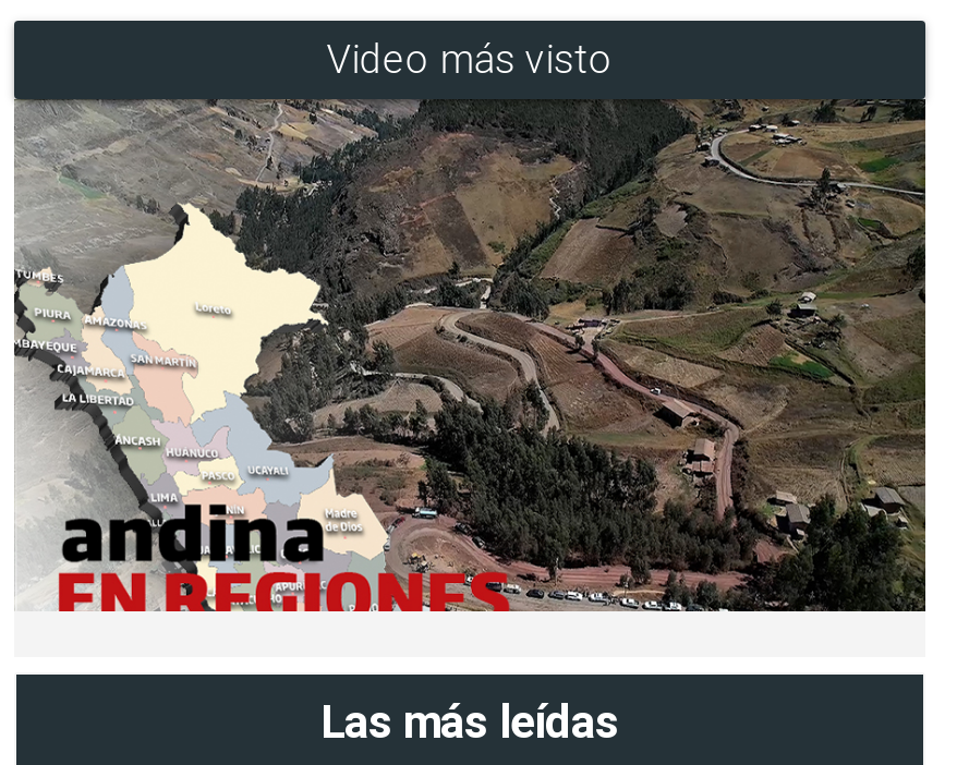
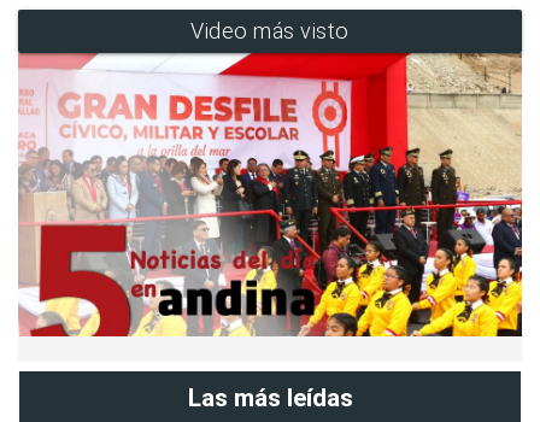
[12,99,928,614] [image] -> [18,52,523,338] [image]

